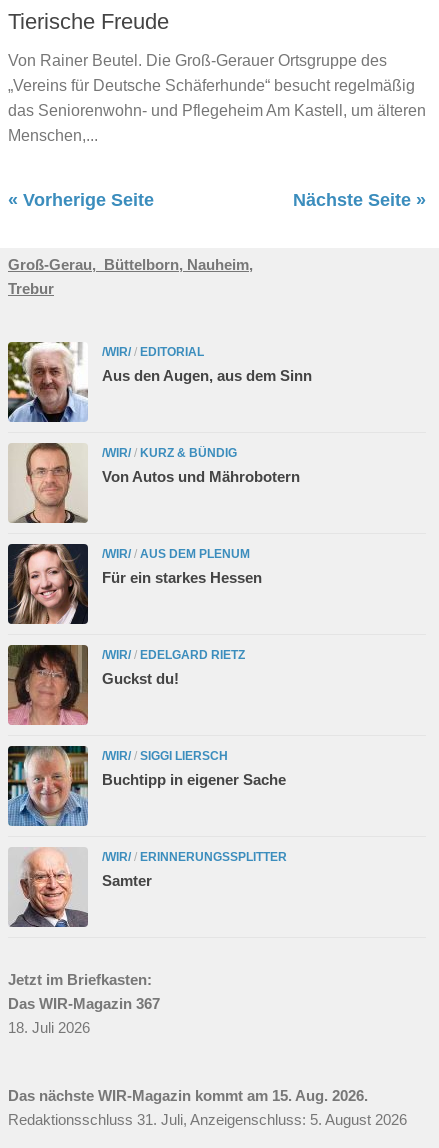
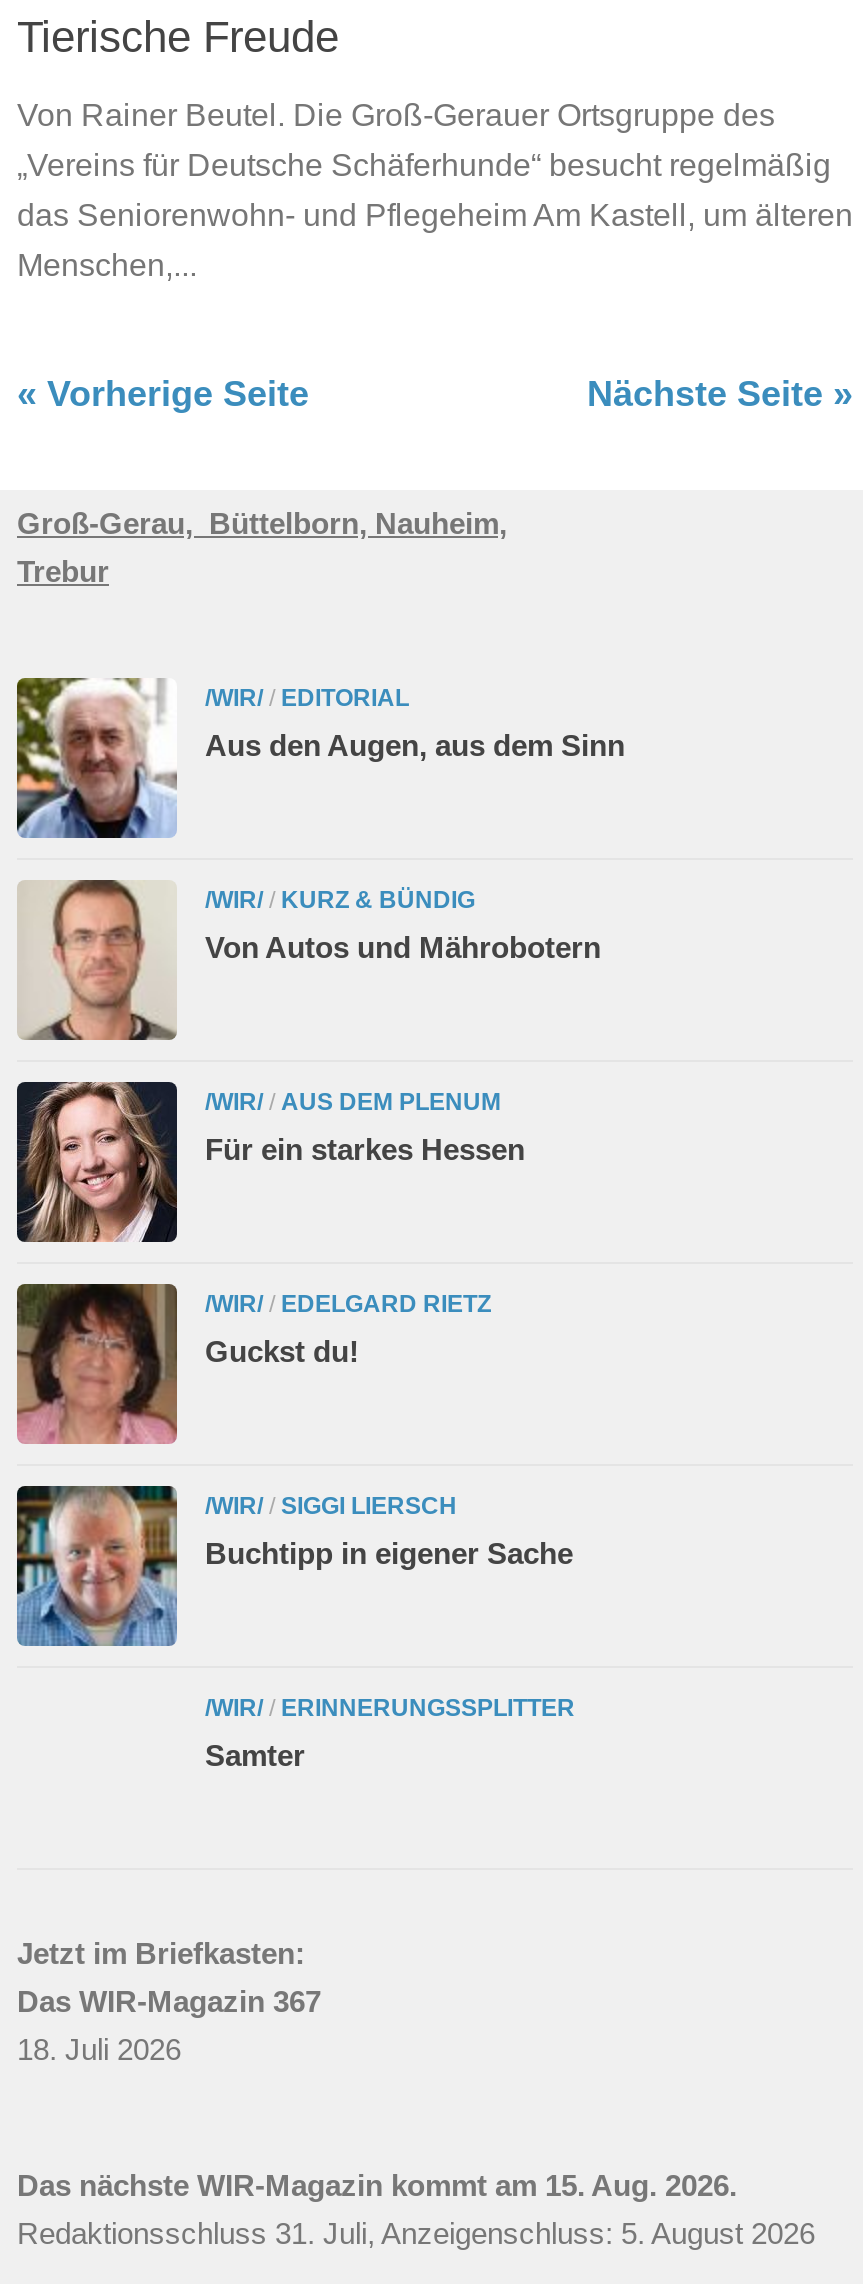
[9,847,89,928] [image] -> none

